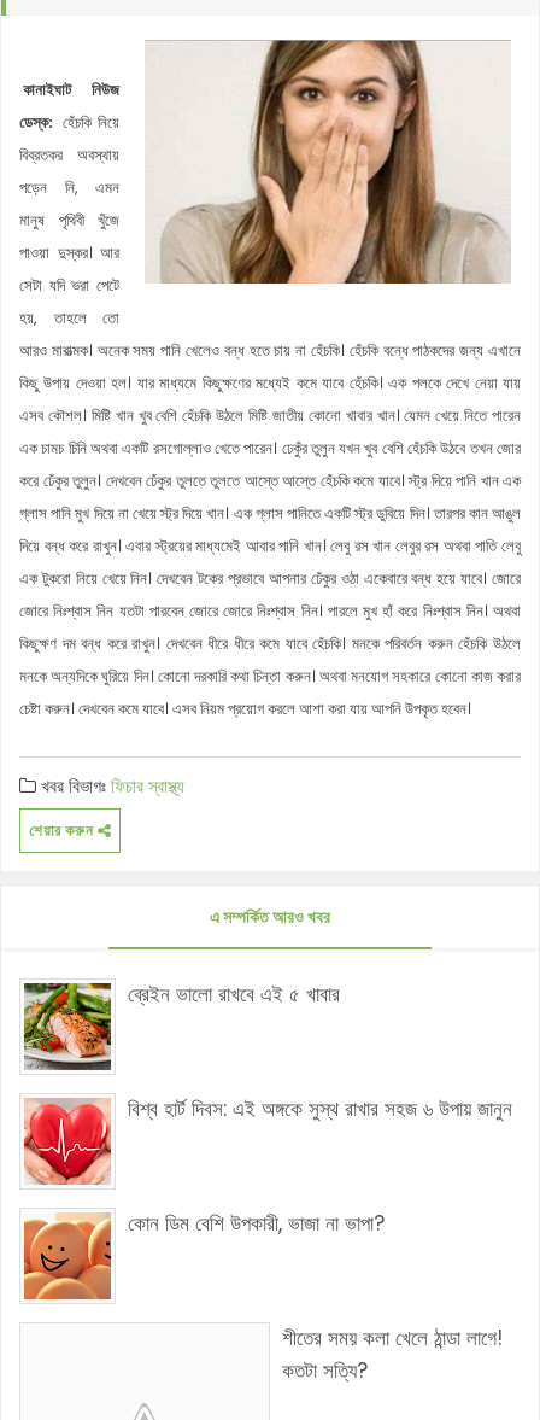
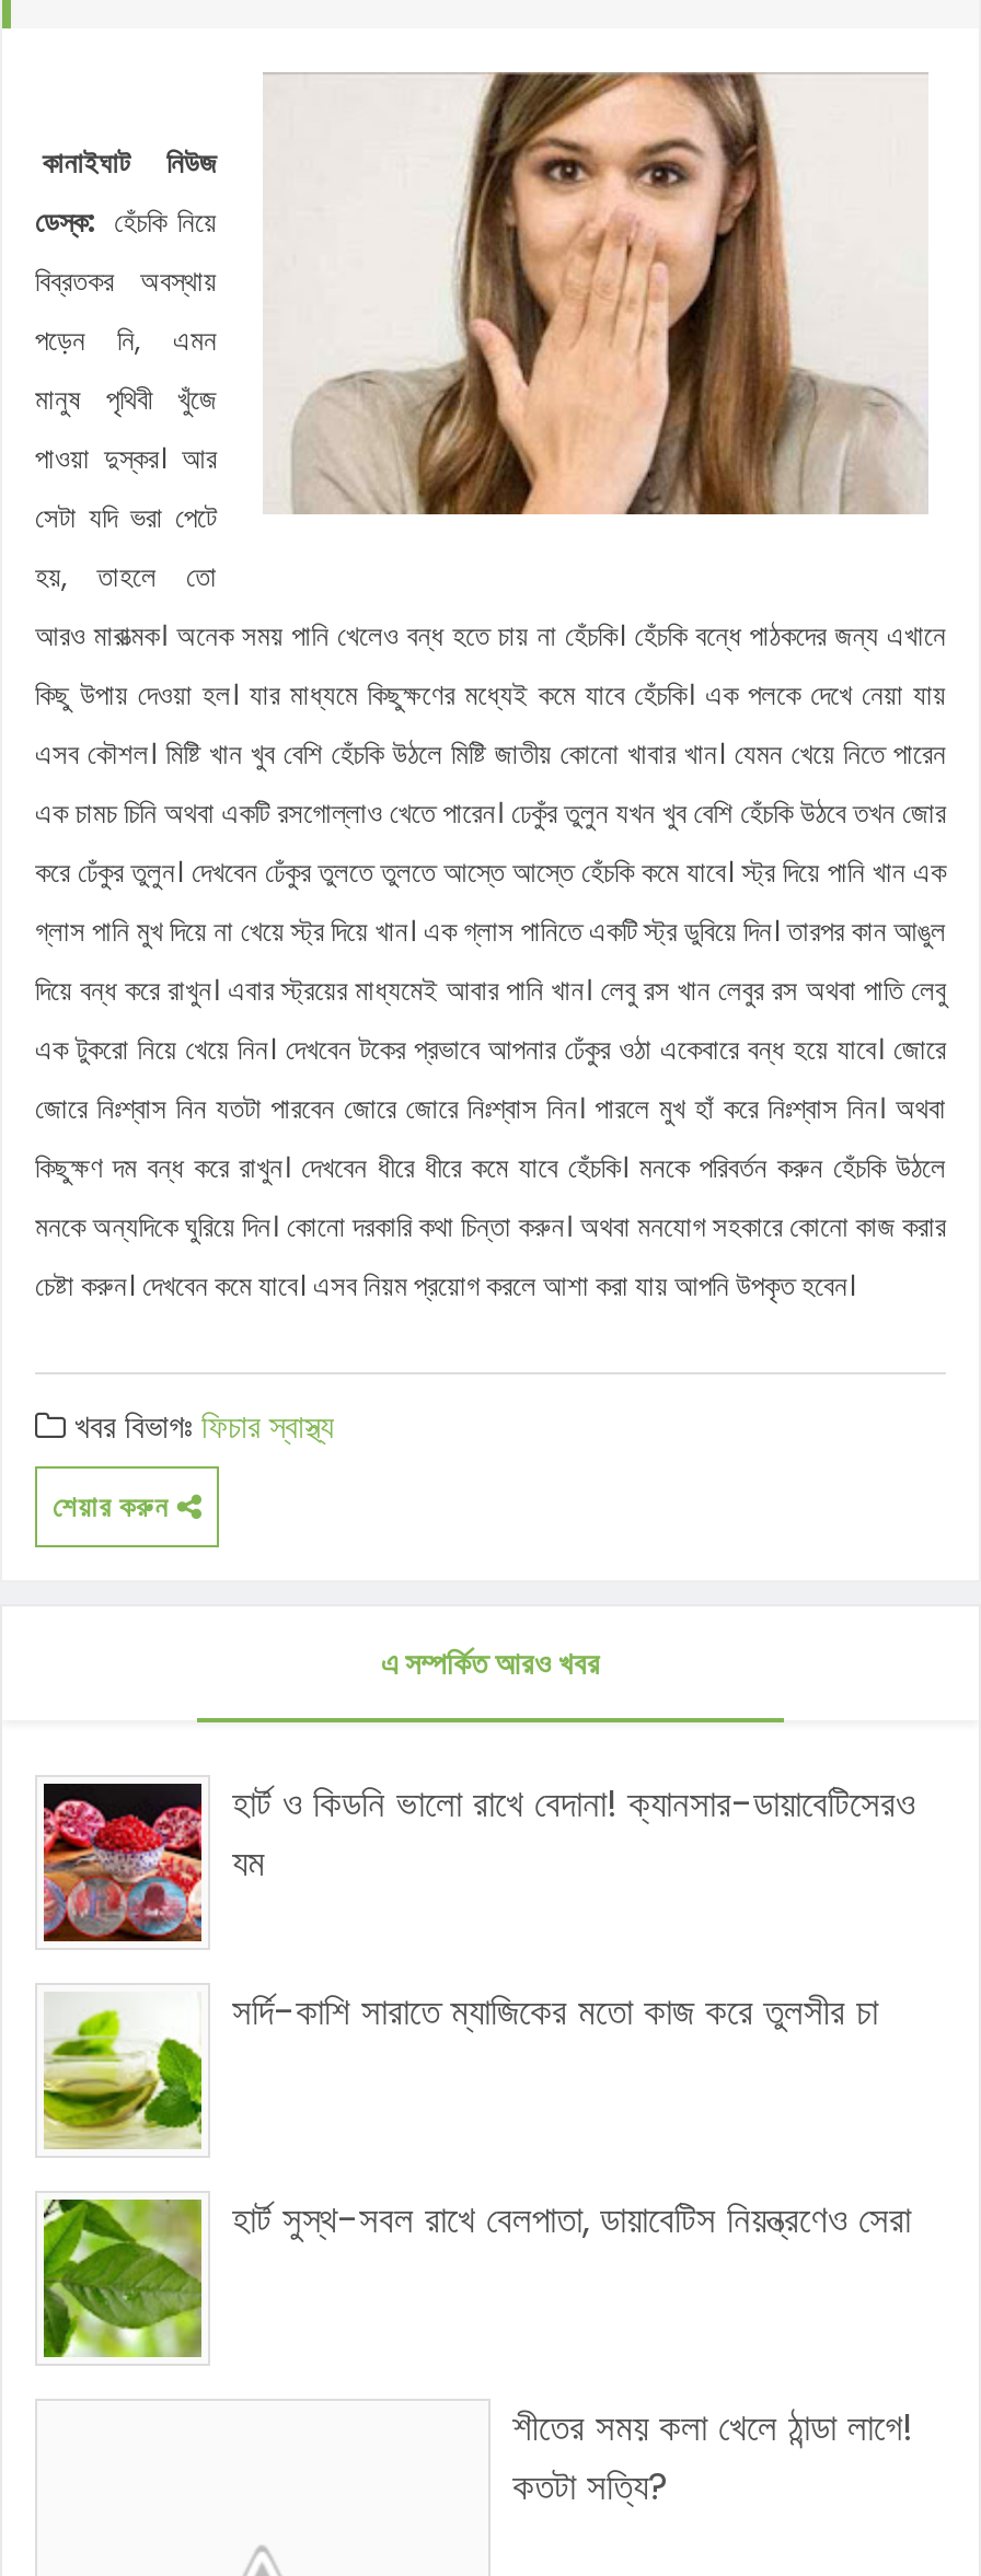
[23,980,340,1071] [image] | ব্রেইন ভালো রাখবে এই ৫ খাবার -> [42,1777,915,1943] [image] | হার্ট ও কিডনি ভালো রাখে বেদানা! ক্যানসার-ডায়াবেটিসেরও | যম
[23,1094,512,1185] [image] | বিশ্ব হার্ট দিবস: এই অঙ্গকে সুস্থ রাখার সহজ ৬ উপায় জানুন -> [42,1985,878,2149] [image] | সর্দি-কাশি সারাতে ম্যাজিকের মতো কাজ করে তুলসীর চা
[23,1209,385,1301] [image] | কোন ডিম বেশি উপকারী, ভাজা না ভাপা? -> [42,2193,911,2359] [image] | হার্ট সুস্থ-সবল রাখে বেলপাতা, ডায়াবেটিস নিয়ন্ত্রণেও সেরা

